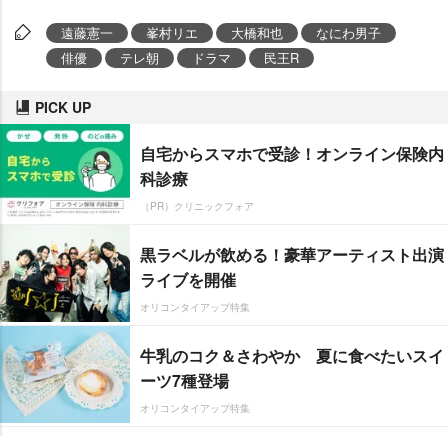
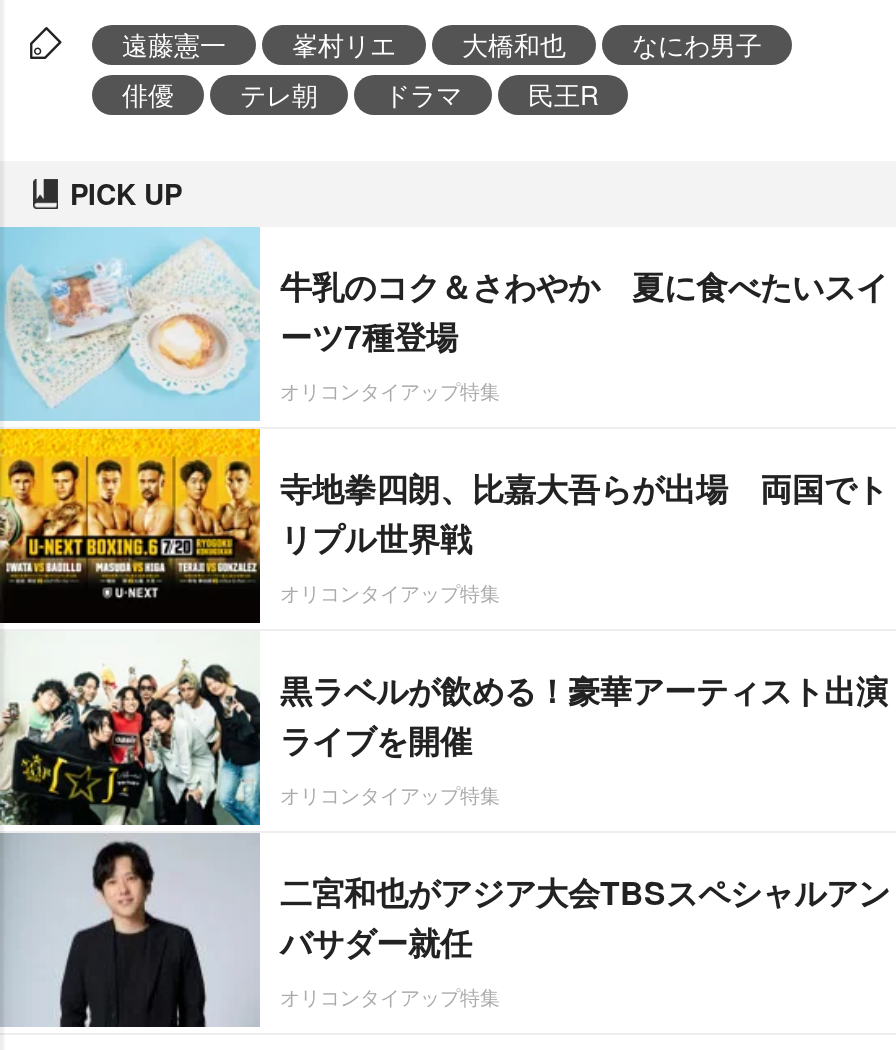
[3,123,444,220] [image] | 自宅からスマホで受診！オンライン保険内 | 科診療 | （PR）クリニックフォア -> [6,227,888,625] [image] | オリコンタイアップ特集 | 寺地拳四朗、比嘉大吾らが出場 両国でト | リプル世界戦 | オリコンタイアップ特集
none -> [280,868,890,964] 二宮和也がアジア大会TBSスペシャルアン | バサダー就任
[3,327,129,423] [image] -> [6,833,258,1029] [image]
moved [140,344,444,392] -> [280,262,888,358]: 牛乳のコク＆さわやか 夏に食べたいスイ | ーツ7種登場

